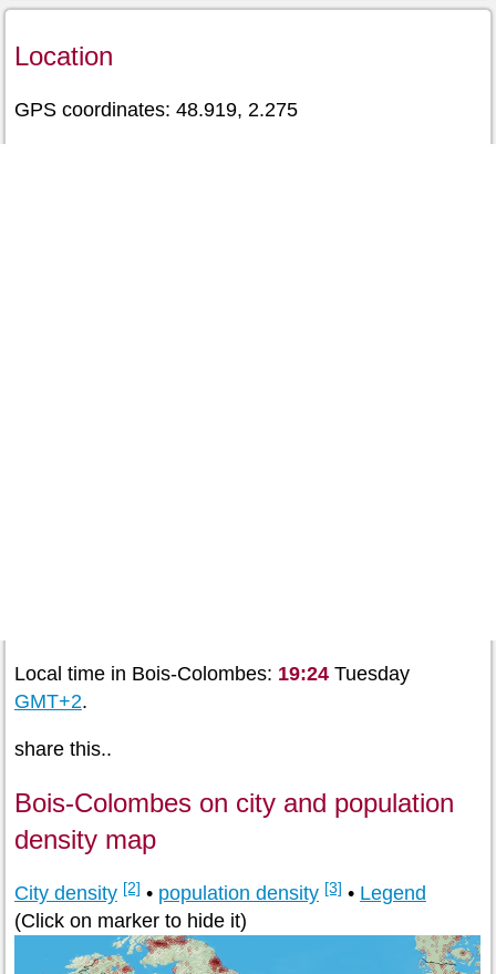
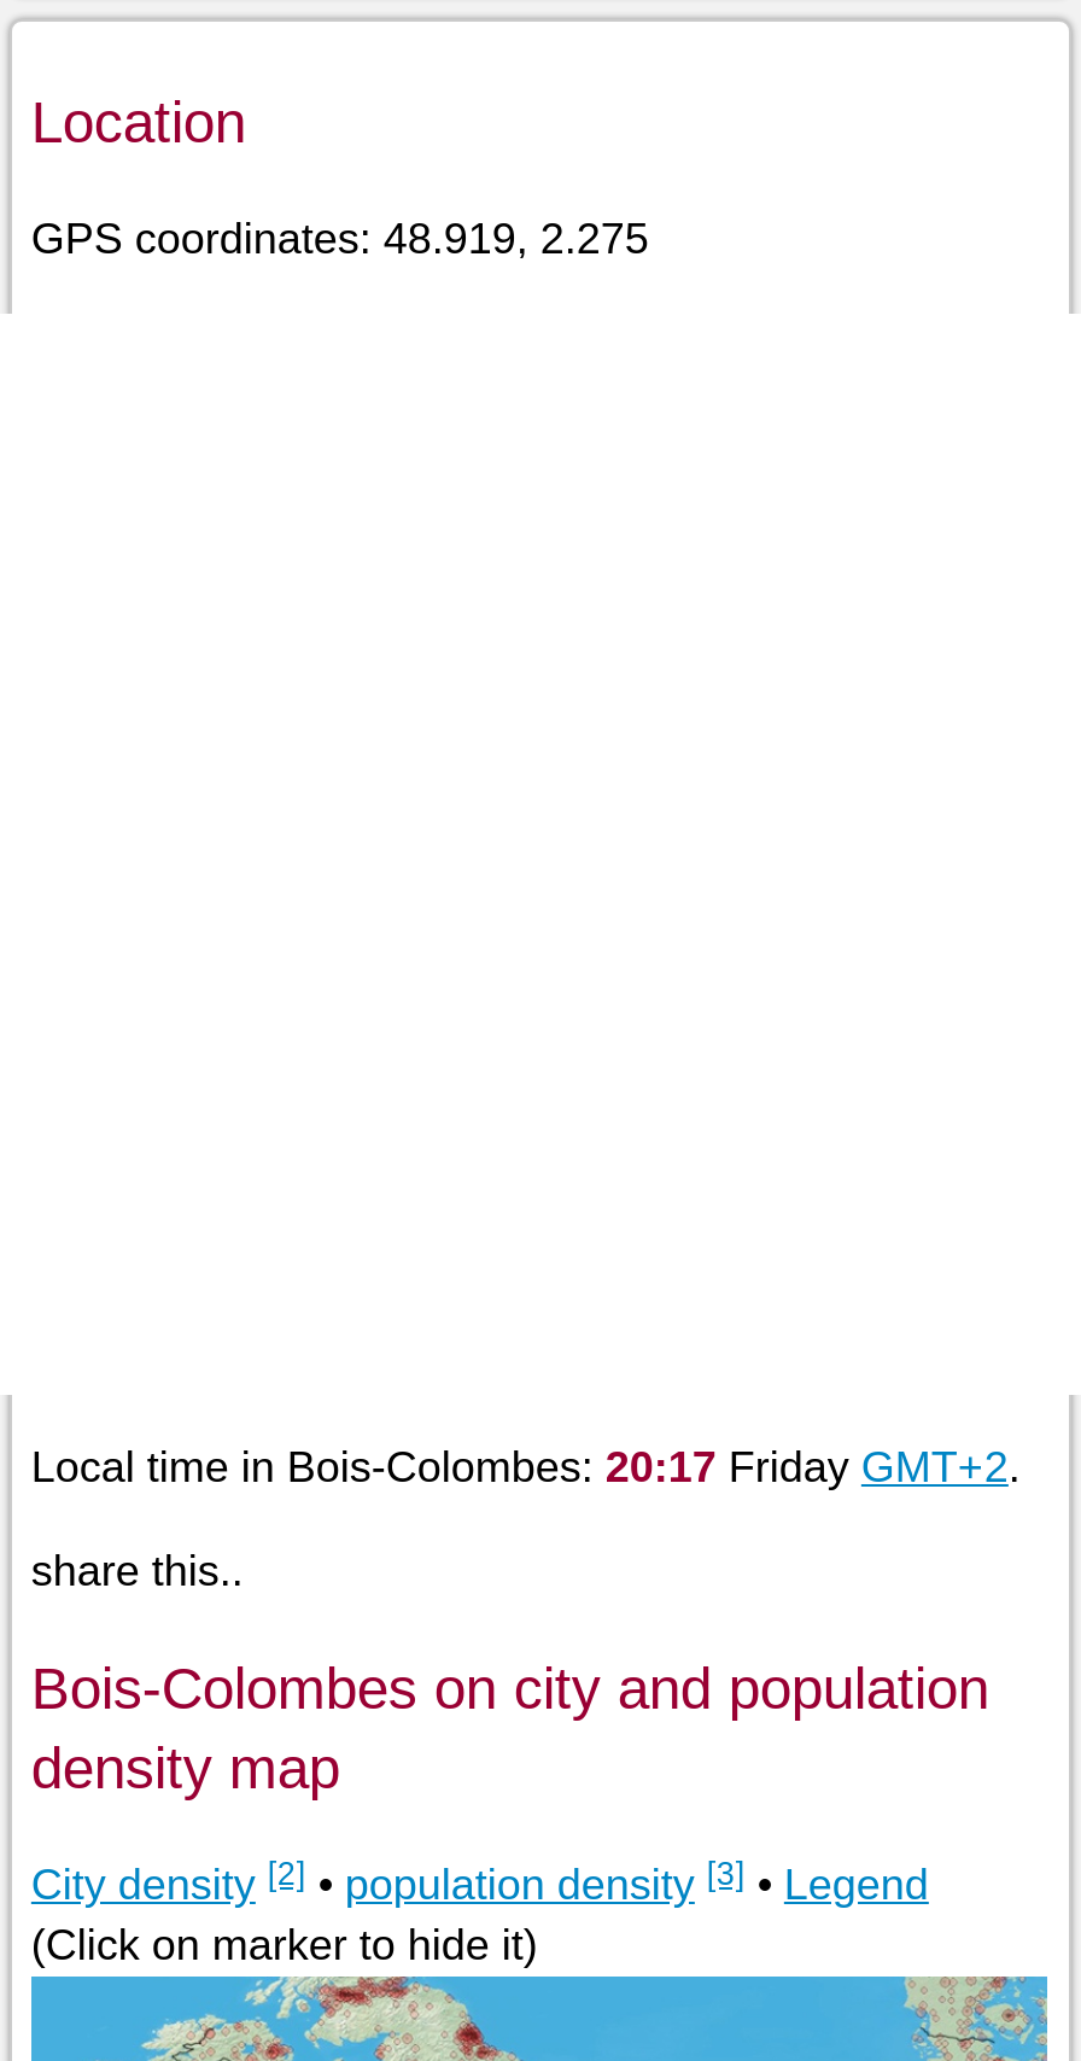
[14,662,410,712] Local time in Bois-Colombes: 19:24 Tuesday | GMT+2. -> [31,1442,1020,1490] Local time in Bois-Colombes: 20:17 Friday GMT+2.

